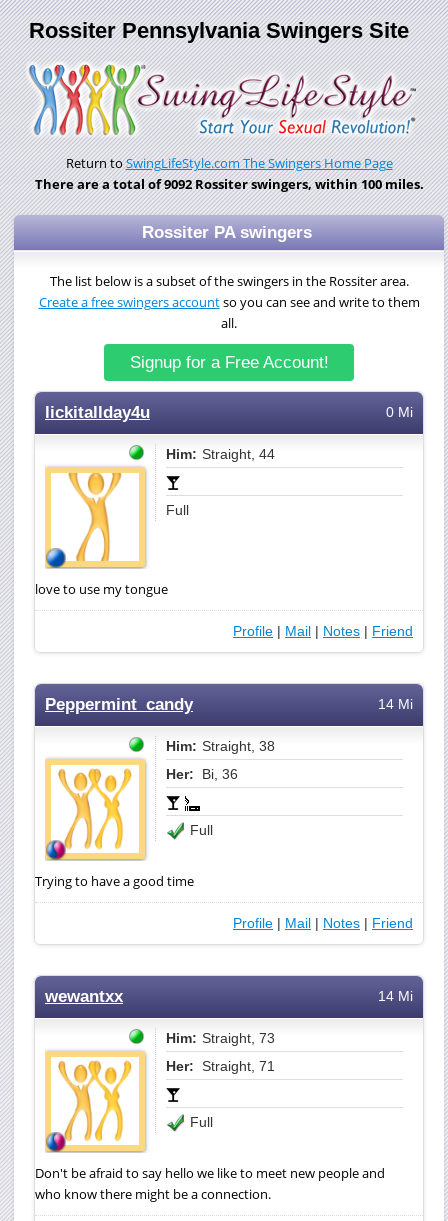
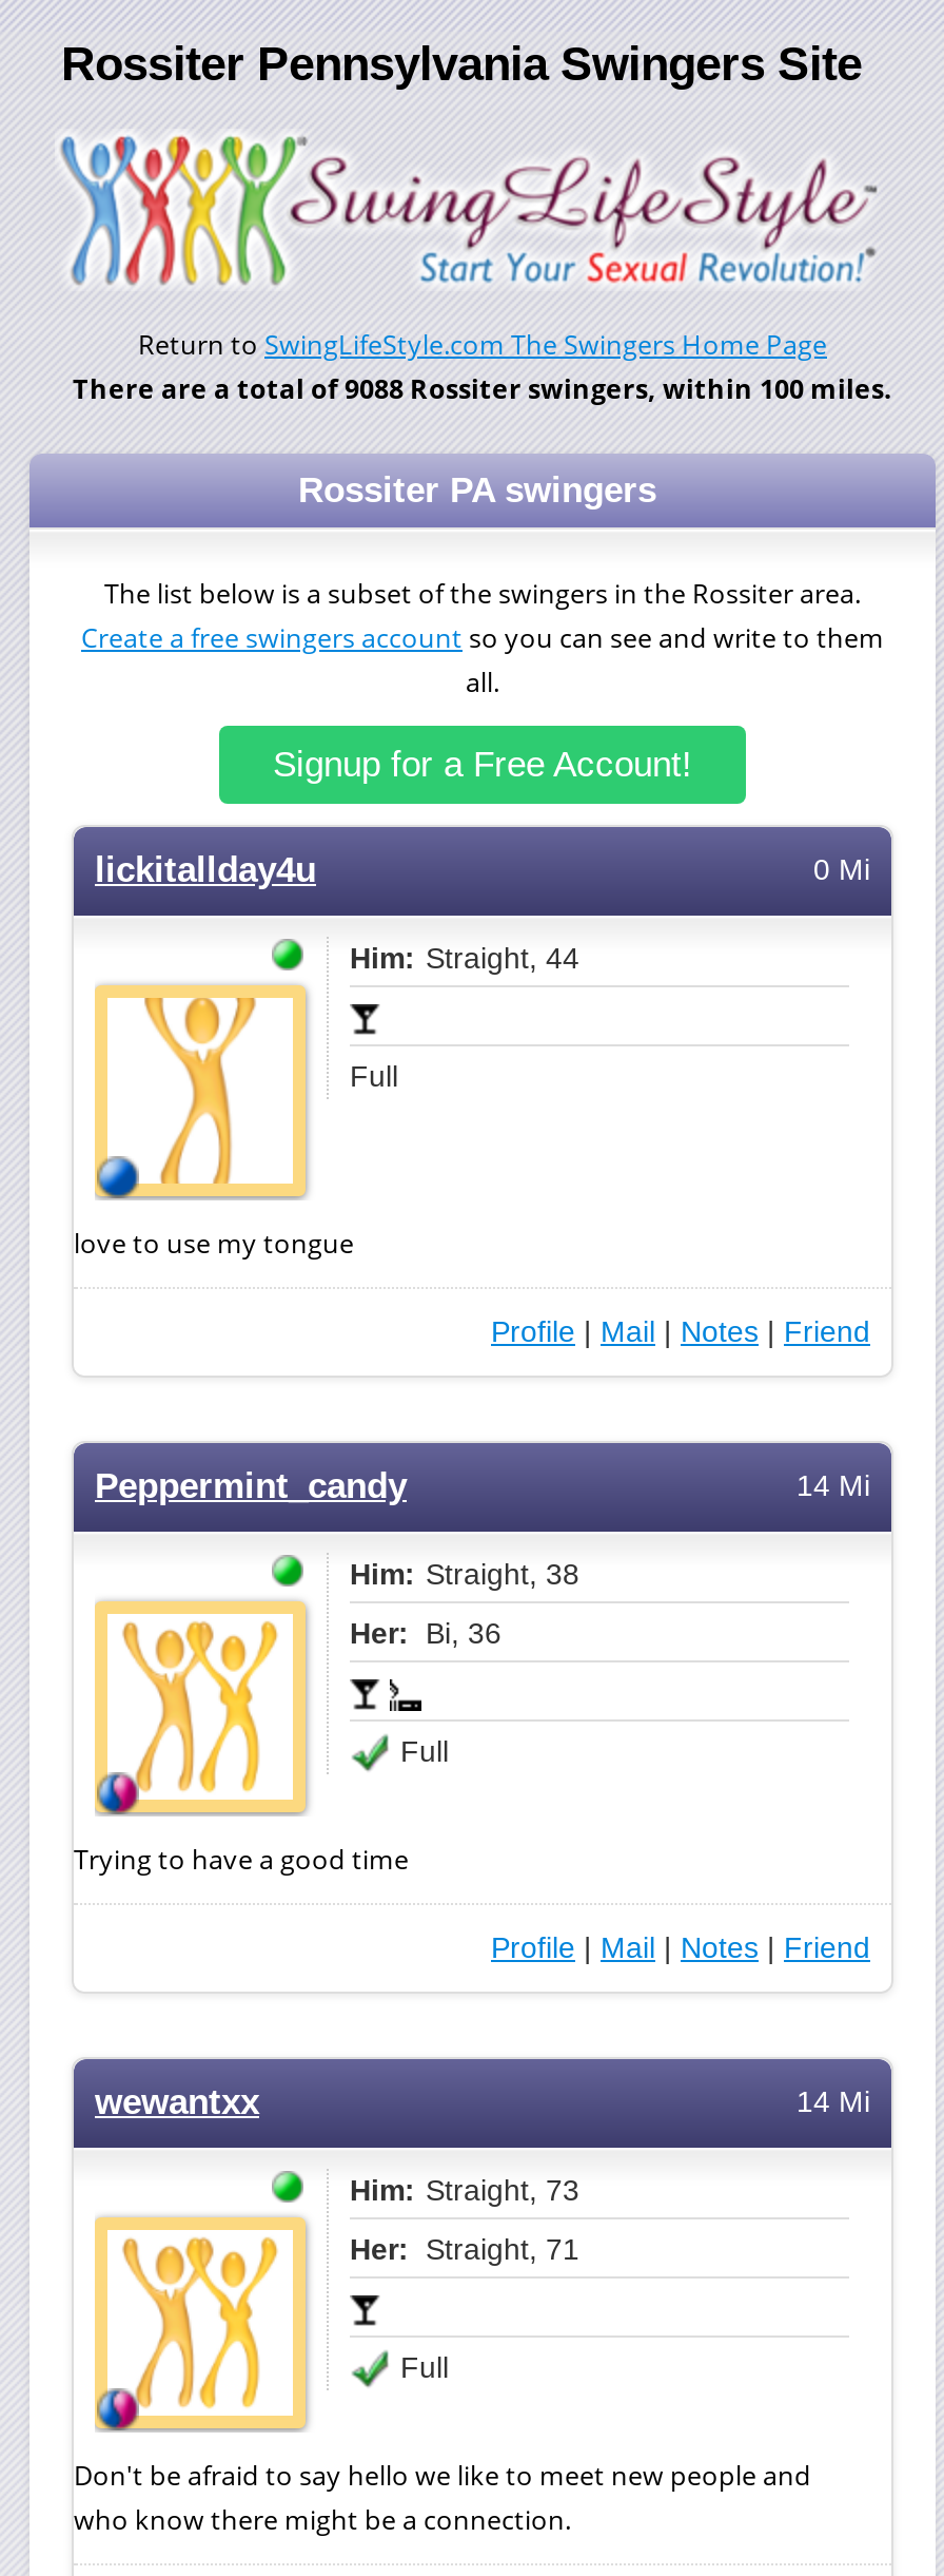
[34,176,423,193] There are a total of 9092 Rossiter swingers, within 100 miles. -> [73,371,892,407] There are a total of 9088 Rossiter swingers, within 100 miles.

